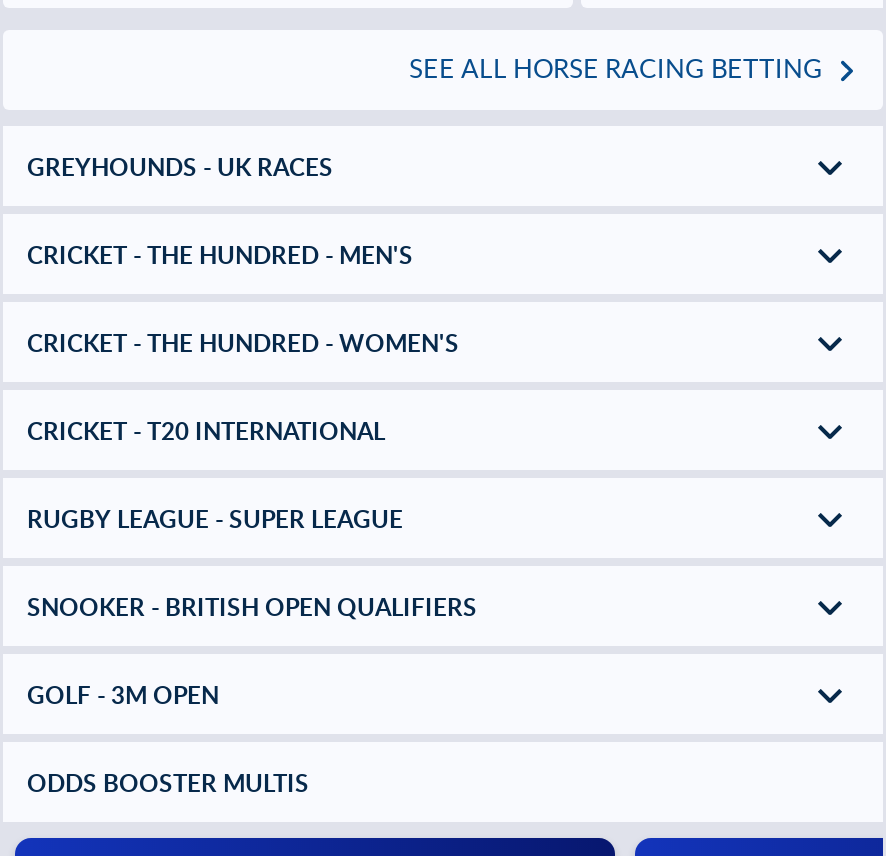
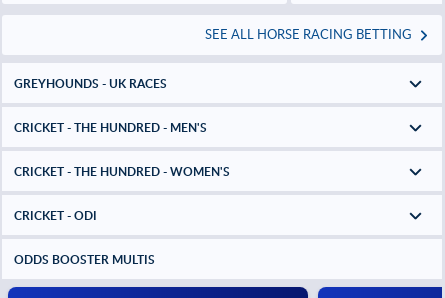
[27,413,477,711] CRICKET - T20 INTERNATIONAL | RUGBY LEAGUE - SUPER LEAGUE | SNOOKER - BRITISH OPEN QUALIFIERS | GOLF - 3M OPEN -> [14,207,97,224] CRICKET - ODI

